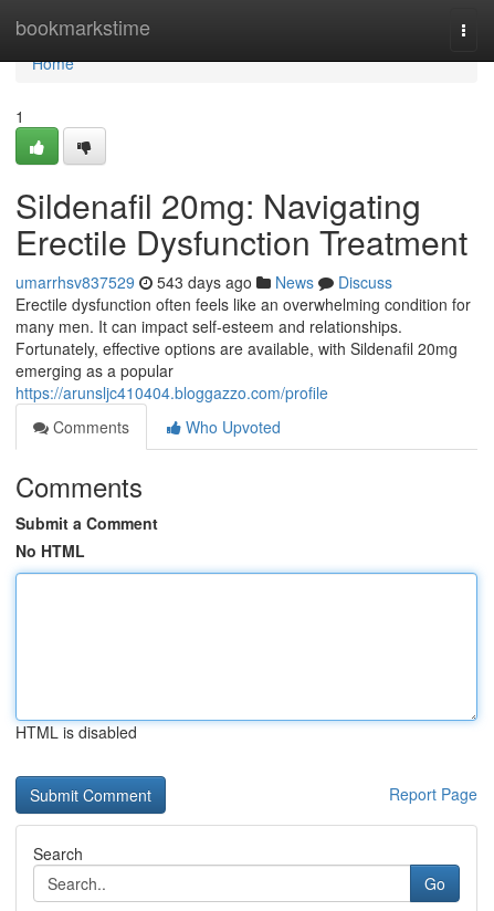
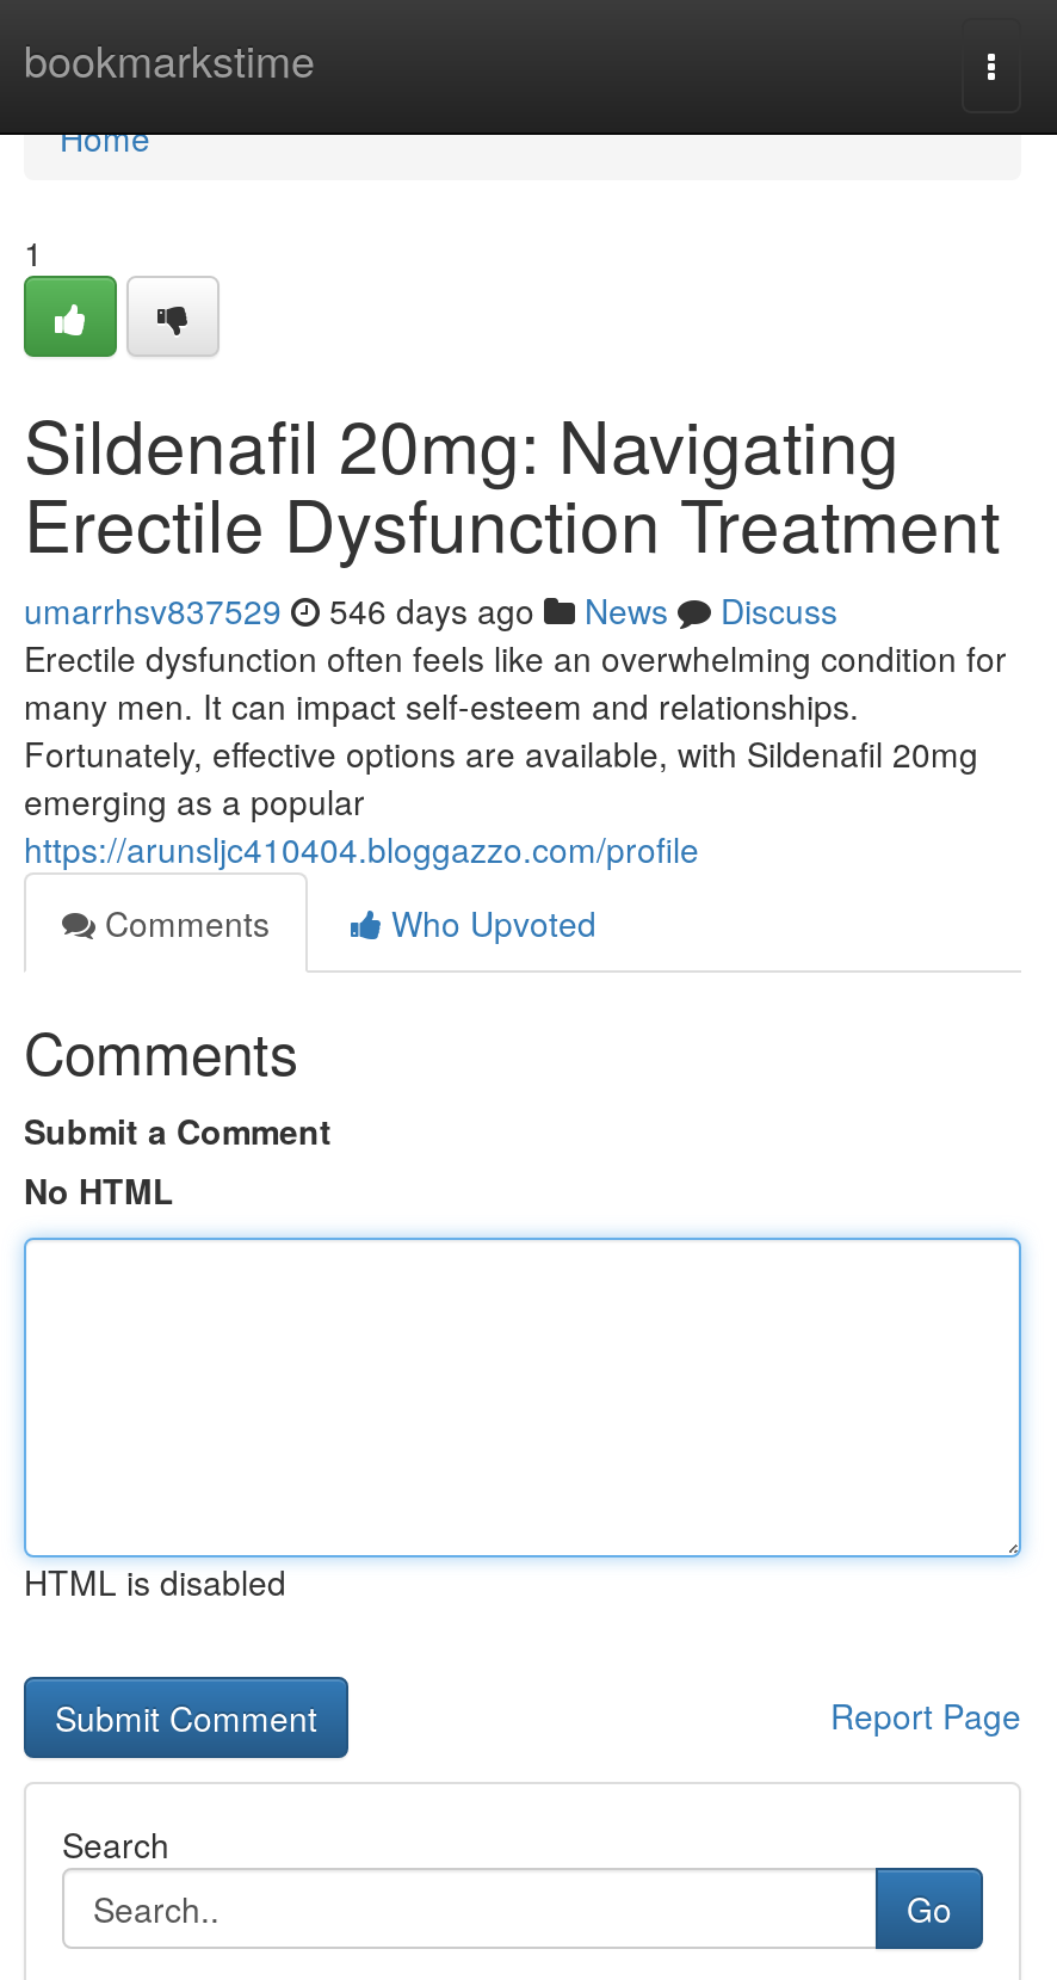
[15,271,392,293] umarrhsv837529 543 days ago News Discuss -> [24,586,837,634] umarrhsv837529 546 days ago News Discuss

